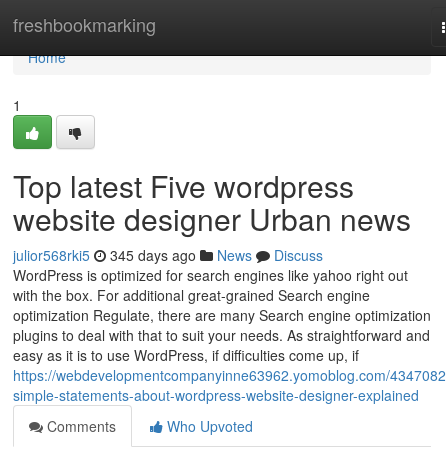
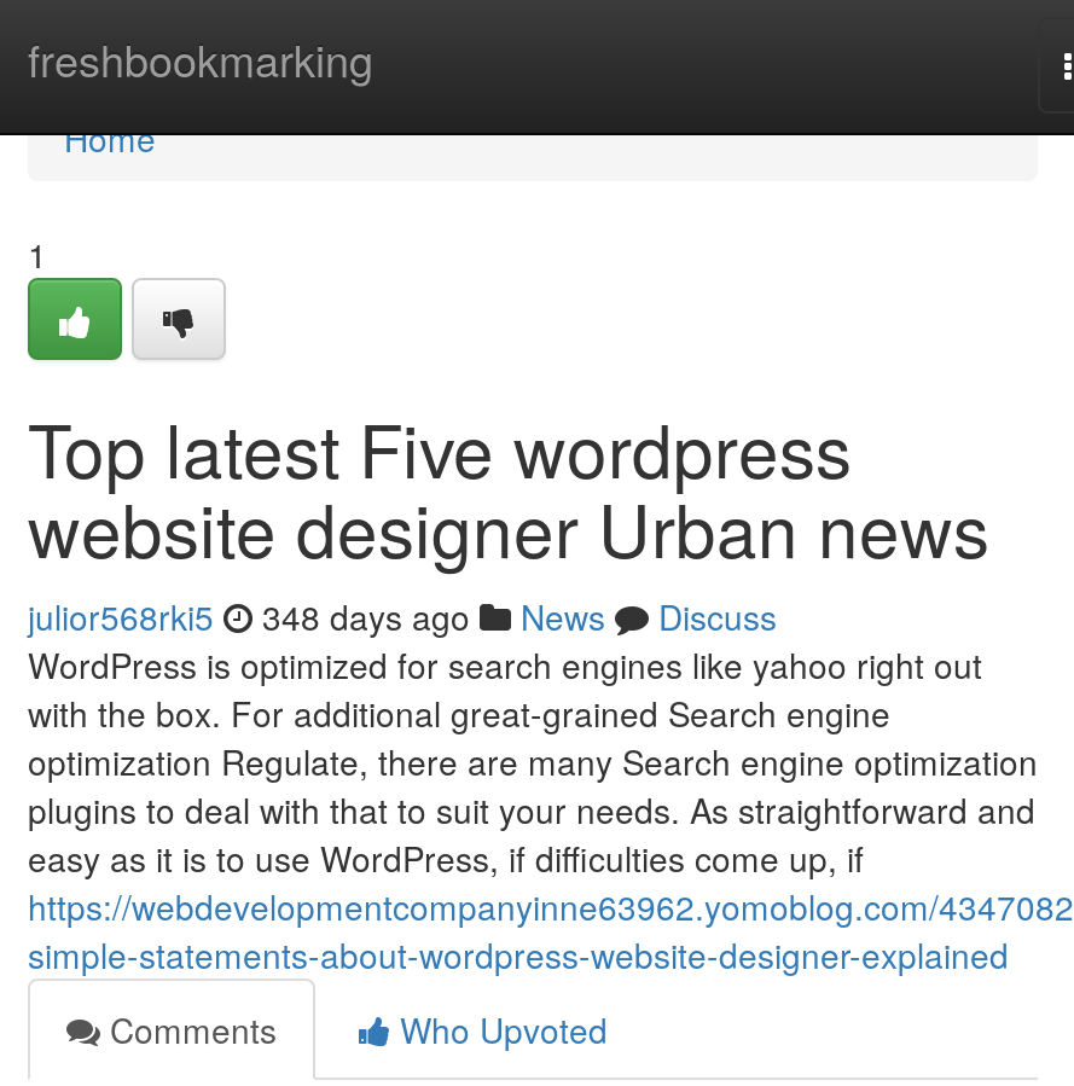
[13,245,323,265] julior568rki5 345 days ago News Discuss -> [28,592,777,640] julior568rki5 348 days ago News Discuss

